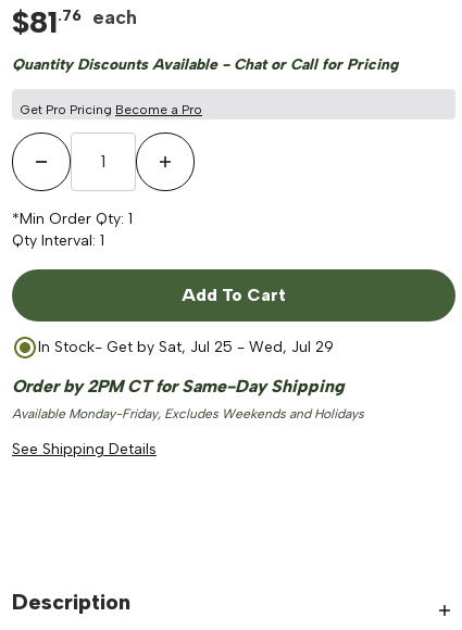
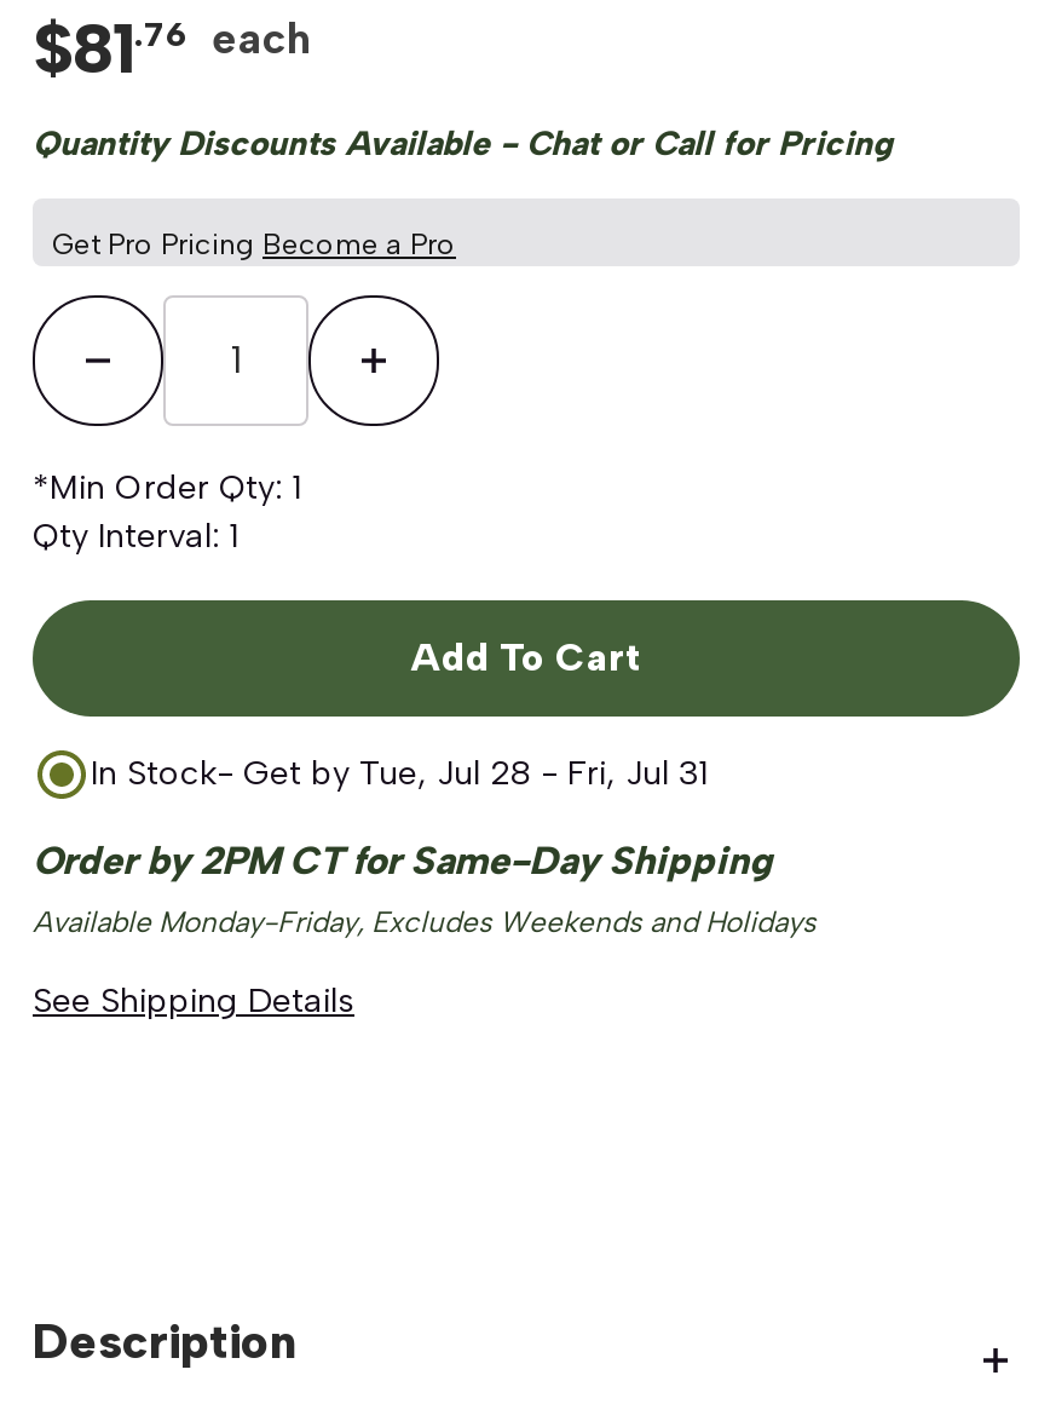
[38,337,334,356] In Stock- Get by Sat, Jul 25 - Wed, Jul 29 -> [91,752,708,793] In Stock- Get by Tue, Jul 28 - Fri, Jul 31

